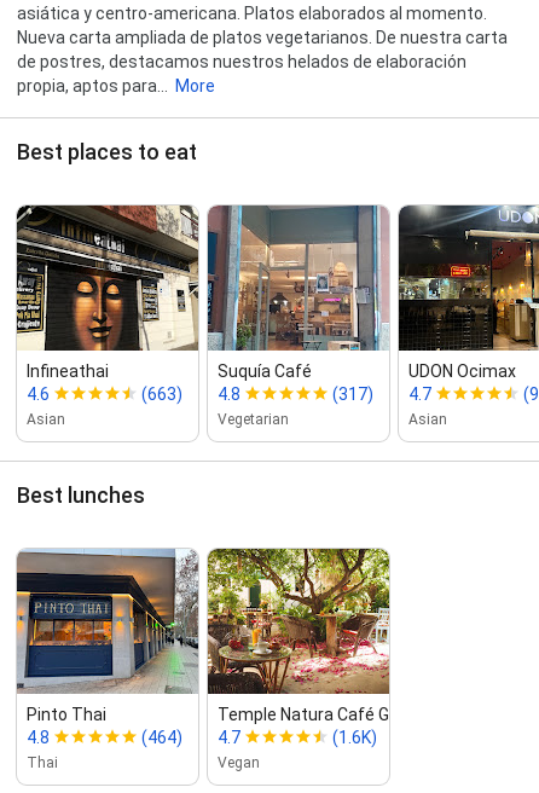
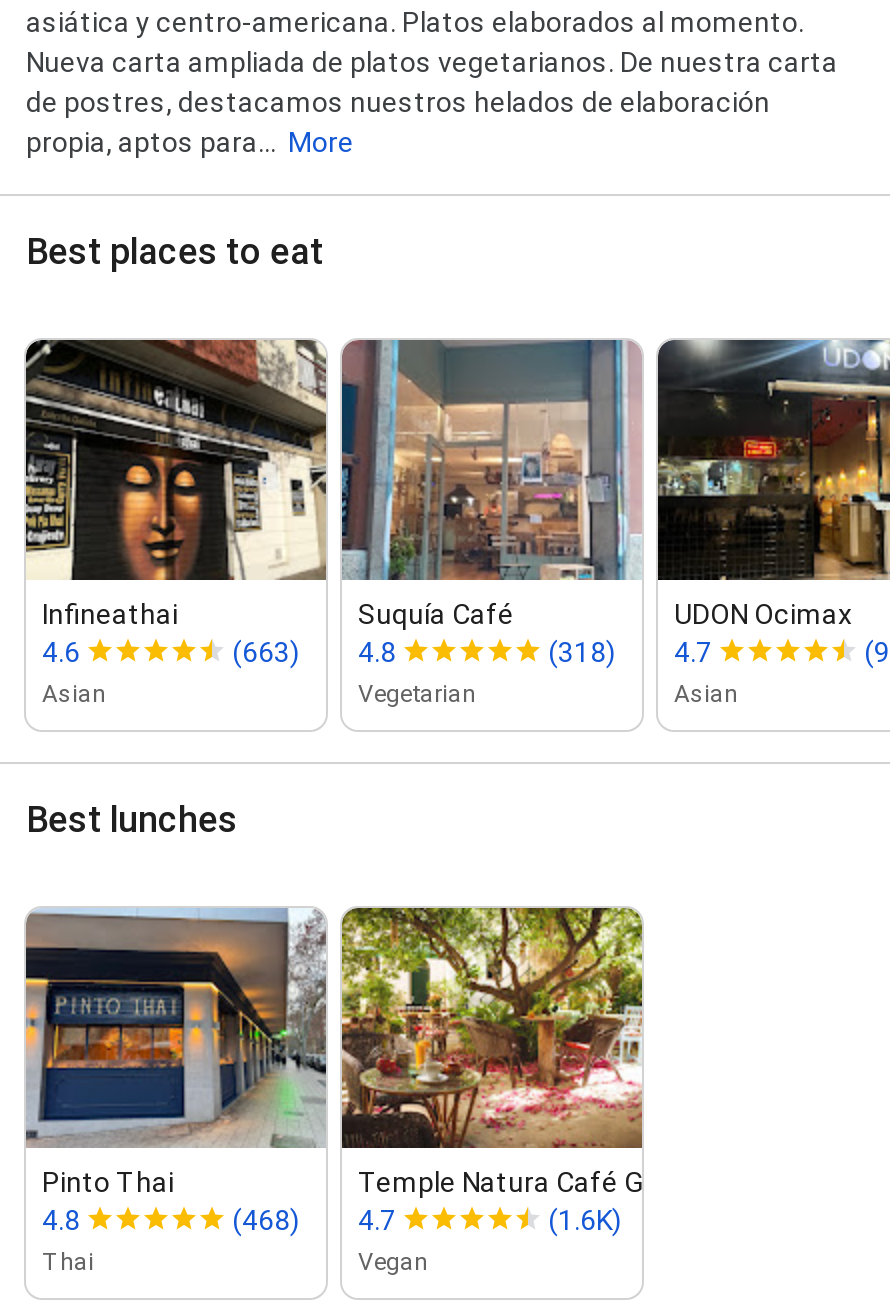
[332,384,431,403] (317) 4.7 -> [548,635,712,667] (318) 4.7
[141,727,240,747] (464) 4.7 -> [232,1203,396,1235] (468) 4.7

